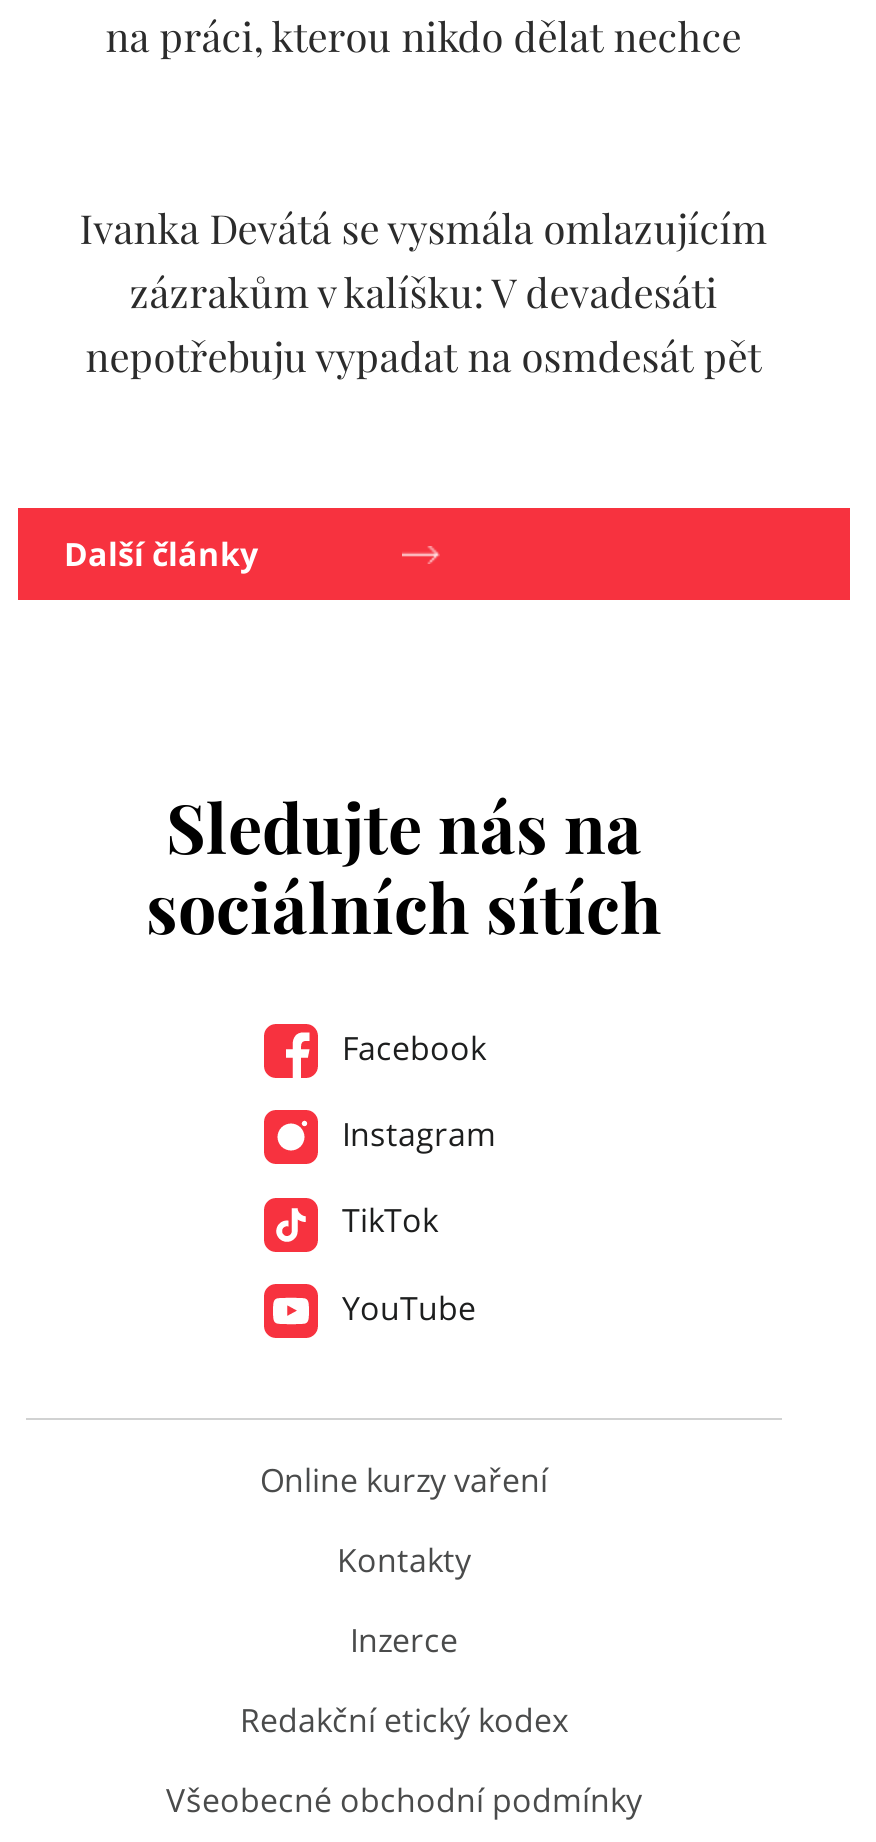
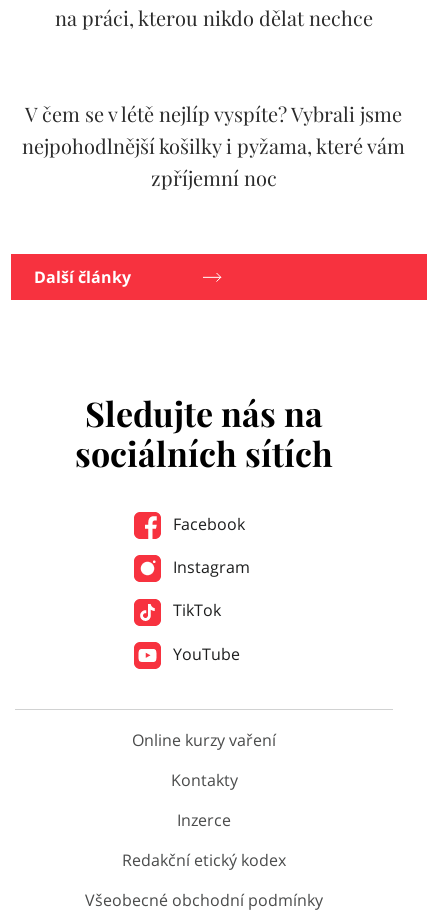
[80,200,768,382] Ivanka Devátá se vysmála omlazujícím | zázrakům v kalíšku: V devadesáti | nepotřebuju vypadat na osmdesát pět -> [22,100,405,191] V čem se v létě nejlíp vyspíte? Vybrali jsme | nejpohodlnější košilky i pyžama, které vám | zpříjemní noc

